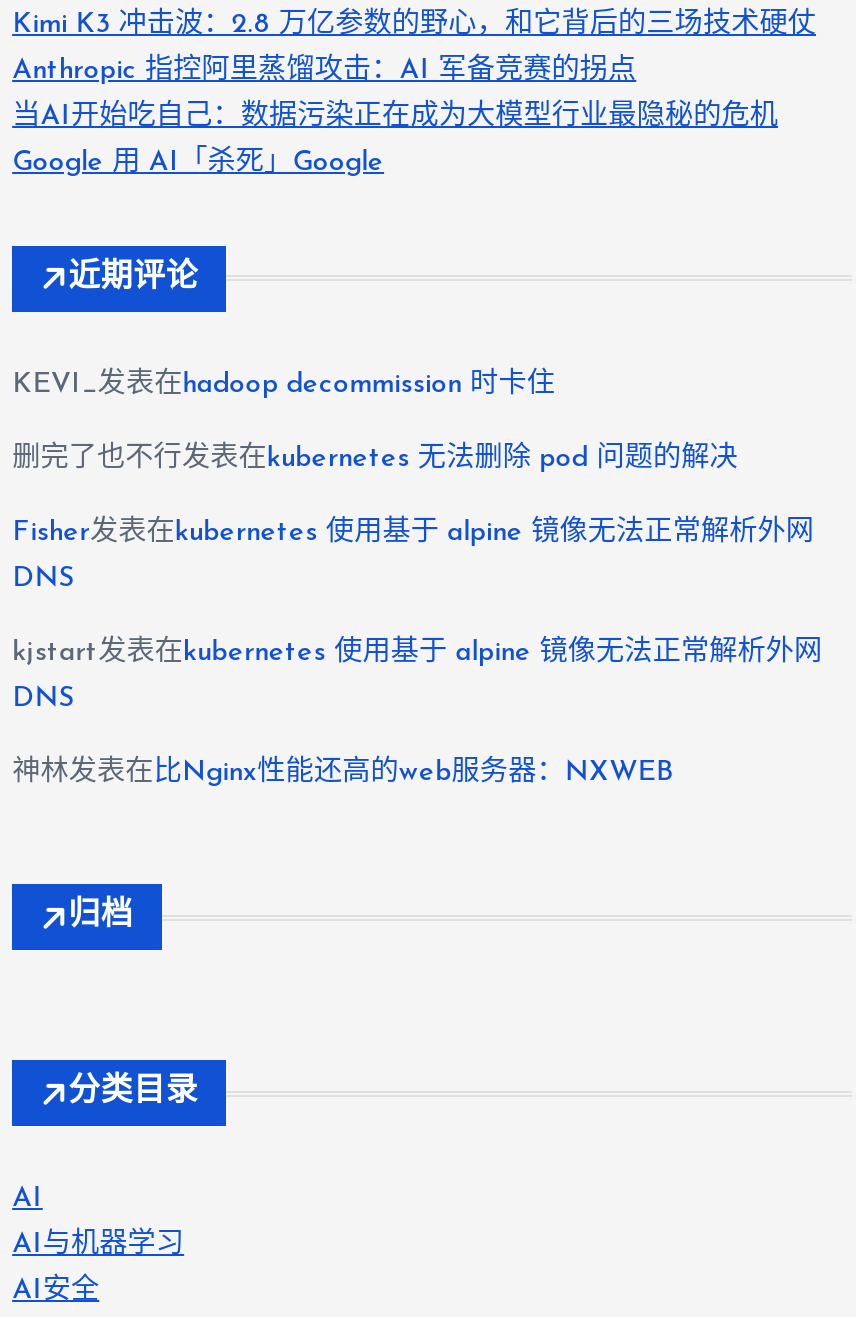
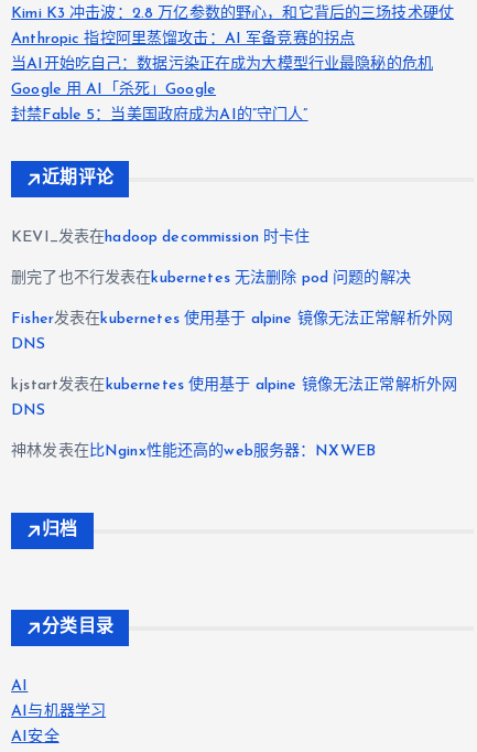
none -> [11,107,308,124] 封禁Fable 5：当美国政府成为AI的”守门人”

